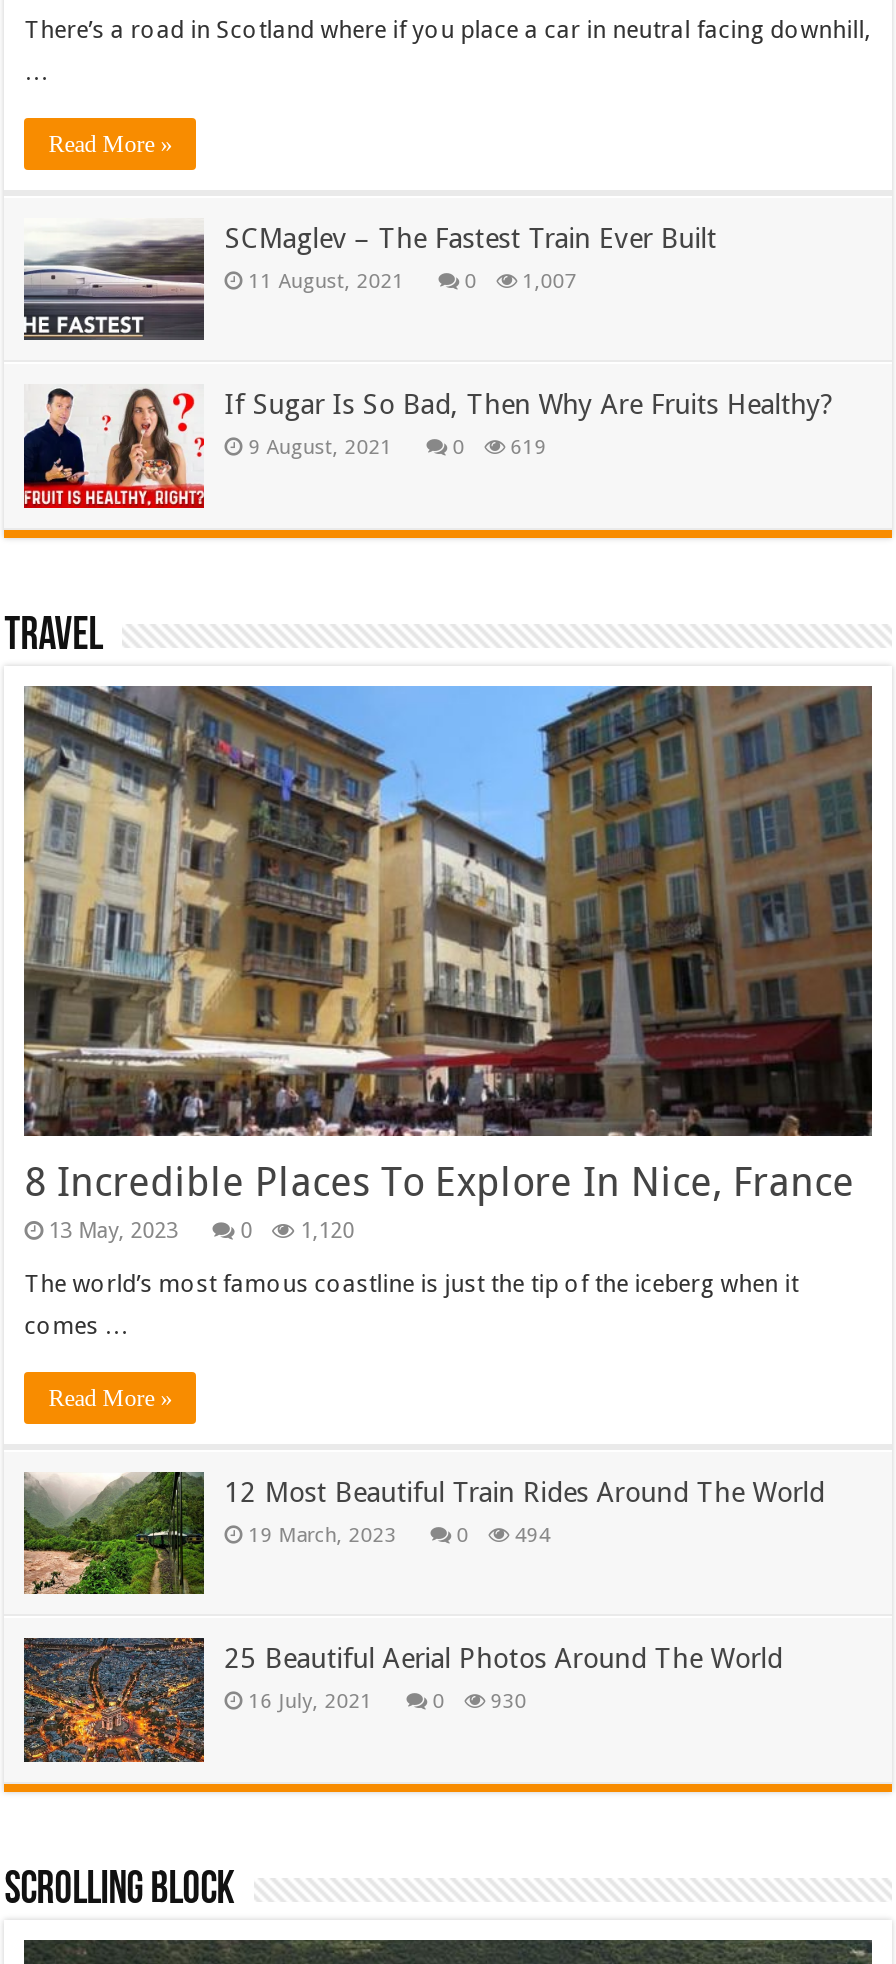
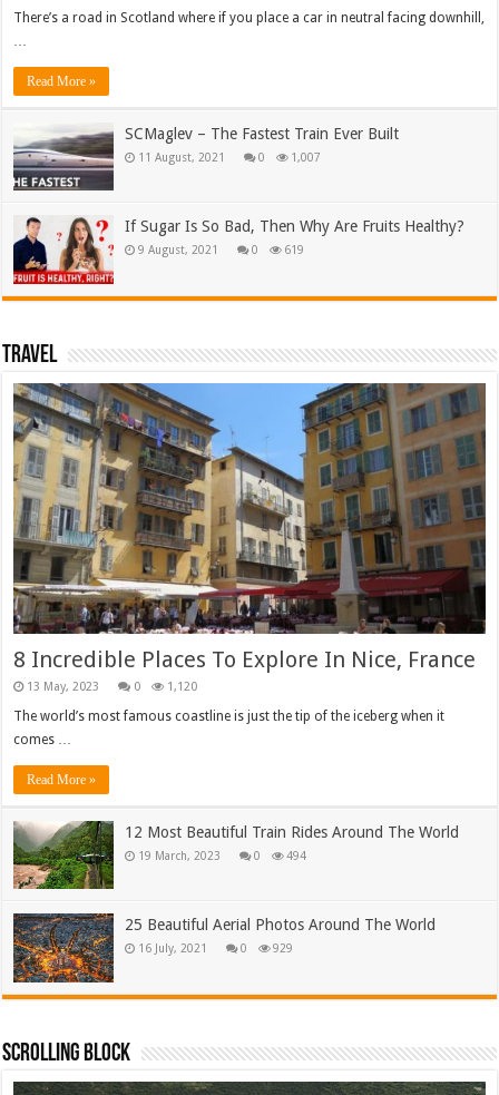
[432,1689,526,1713] 0 930 -> [241,942,293,955] 0 929

